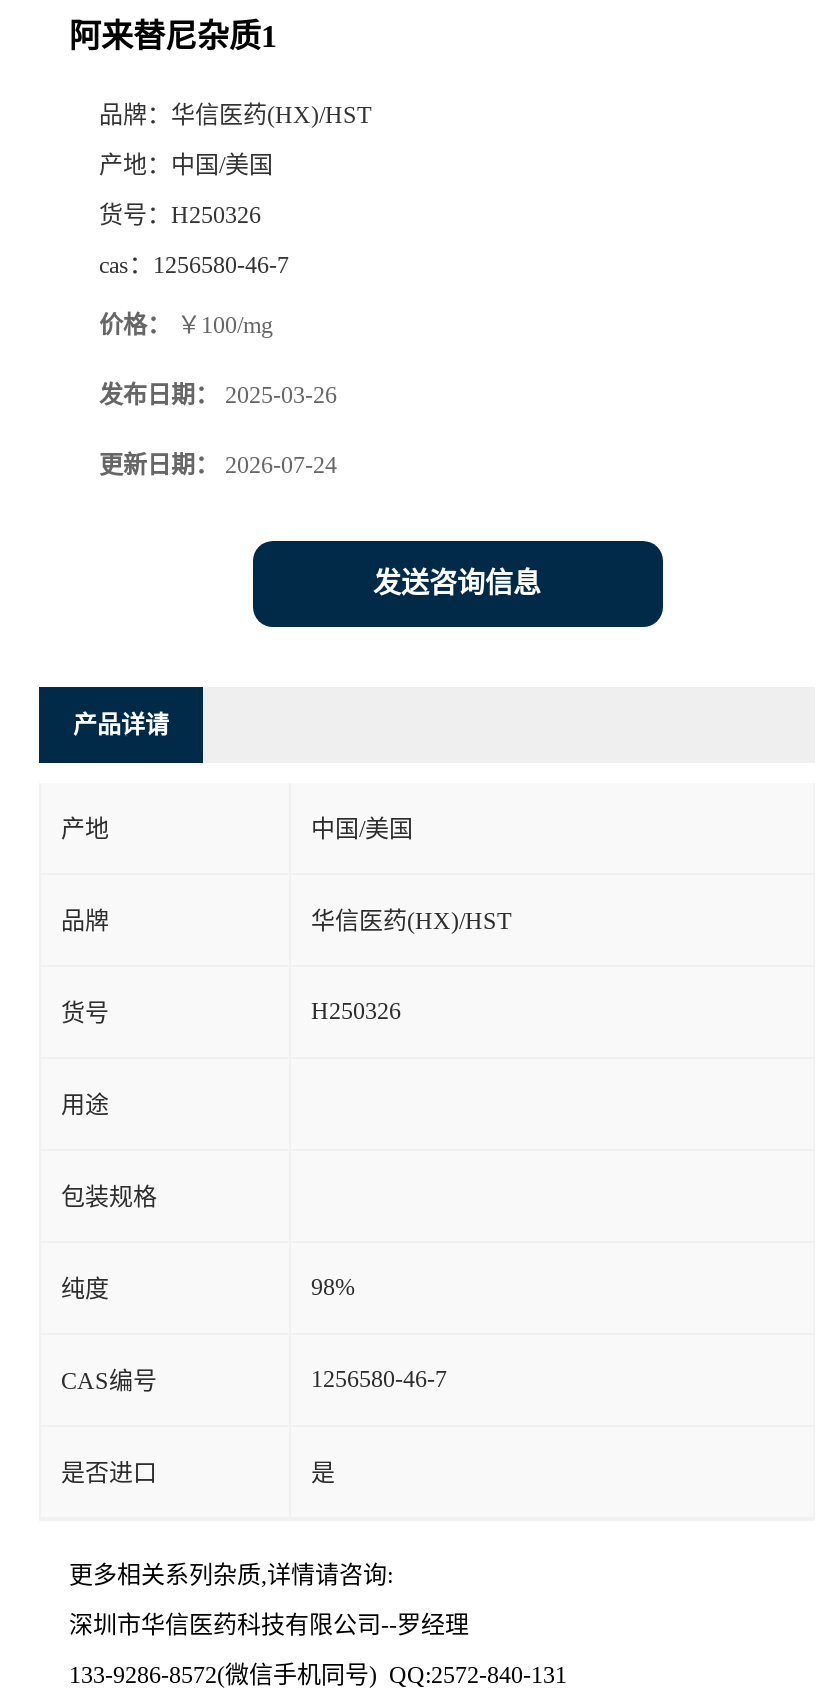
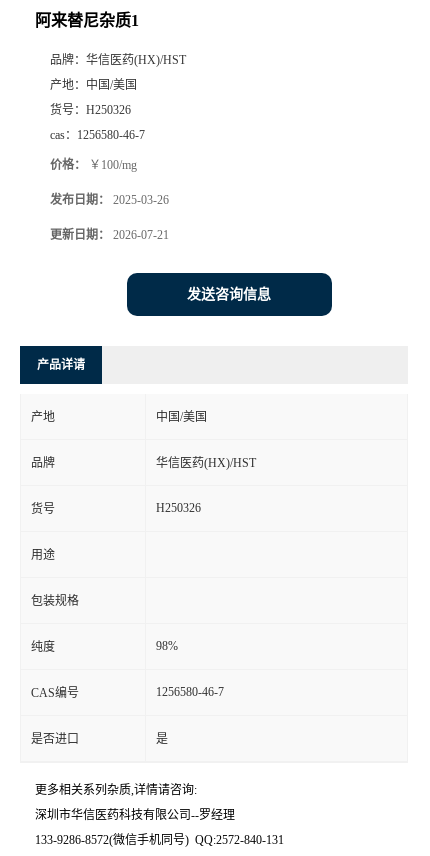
[99,451,337,479] 更新日期：2026-07-24 -> [50,228,169,242] 更新日期：2026-07-21

